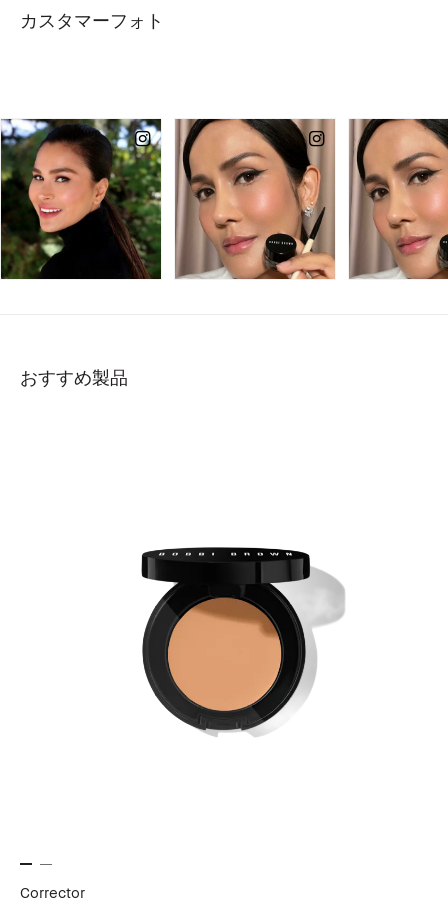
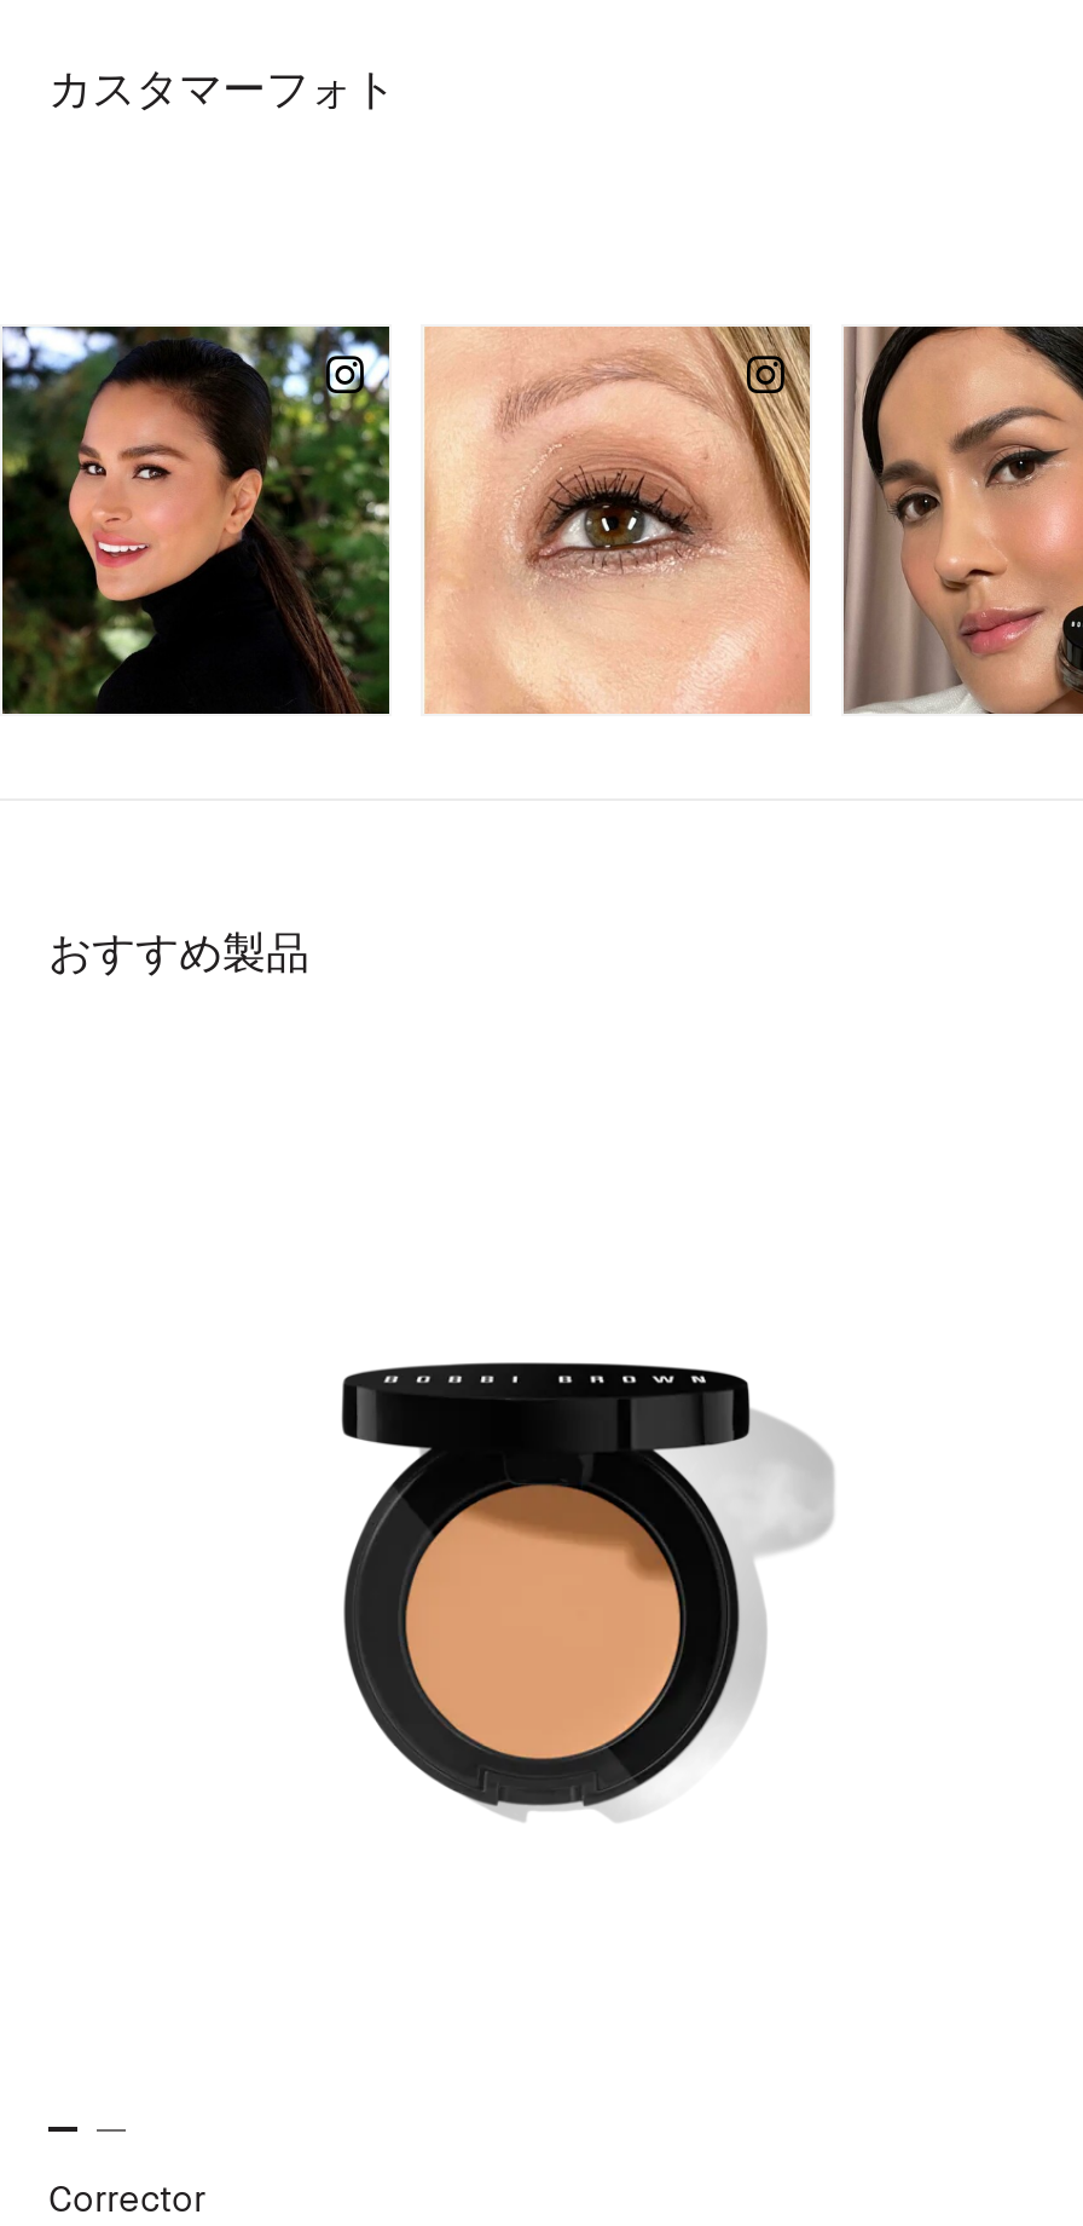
[175,118,335,280] [image] -> [425,327,810,714] [image]

